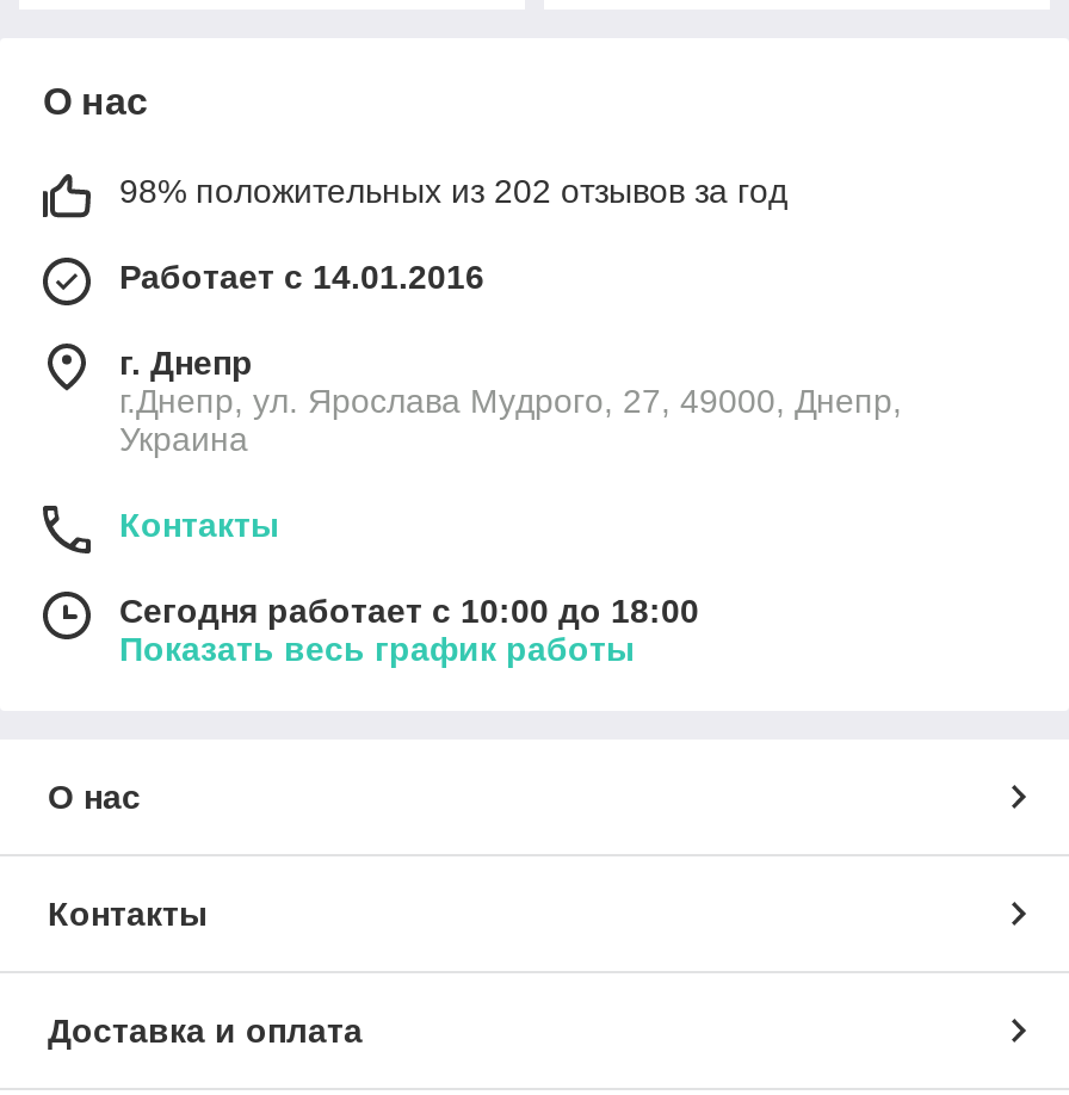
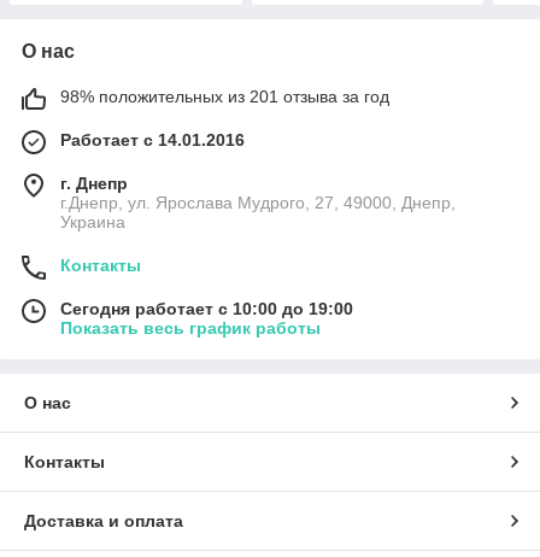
[119,171,787,209] 98% положительных из 202 отзывов за год -> [60,87,389,106] 98% положительных из 201 отзыва за год
[119,591,699,629] Сегодня работает с 10:00 до 18:00 -> [60,299,353,318] Сегодня работает с 10:00 до 19:00

